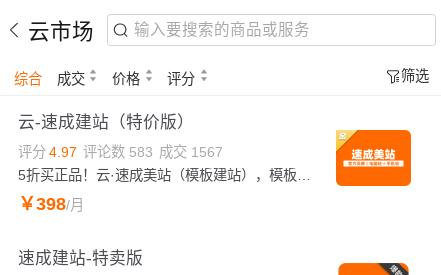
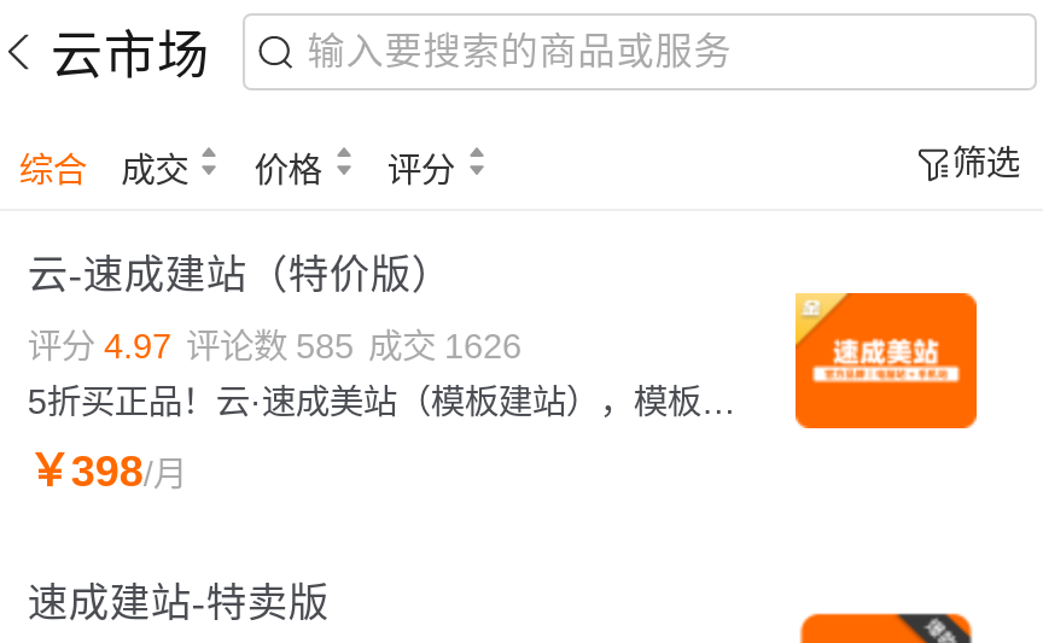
[18,144,222,160] 评分 4.97 评论数 583 成交 1567 -> [28,326,521,365] 评分 4.97 评论数 585 成交 1626

